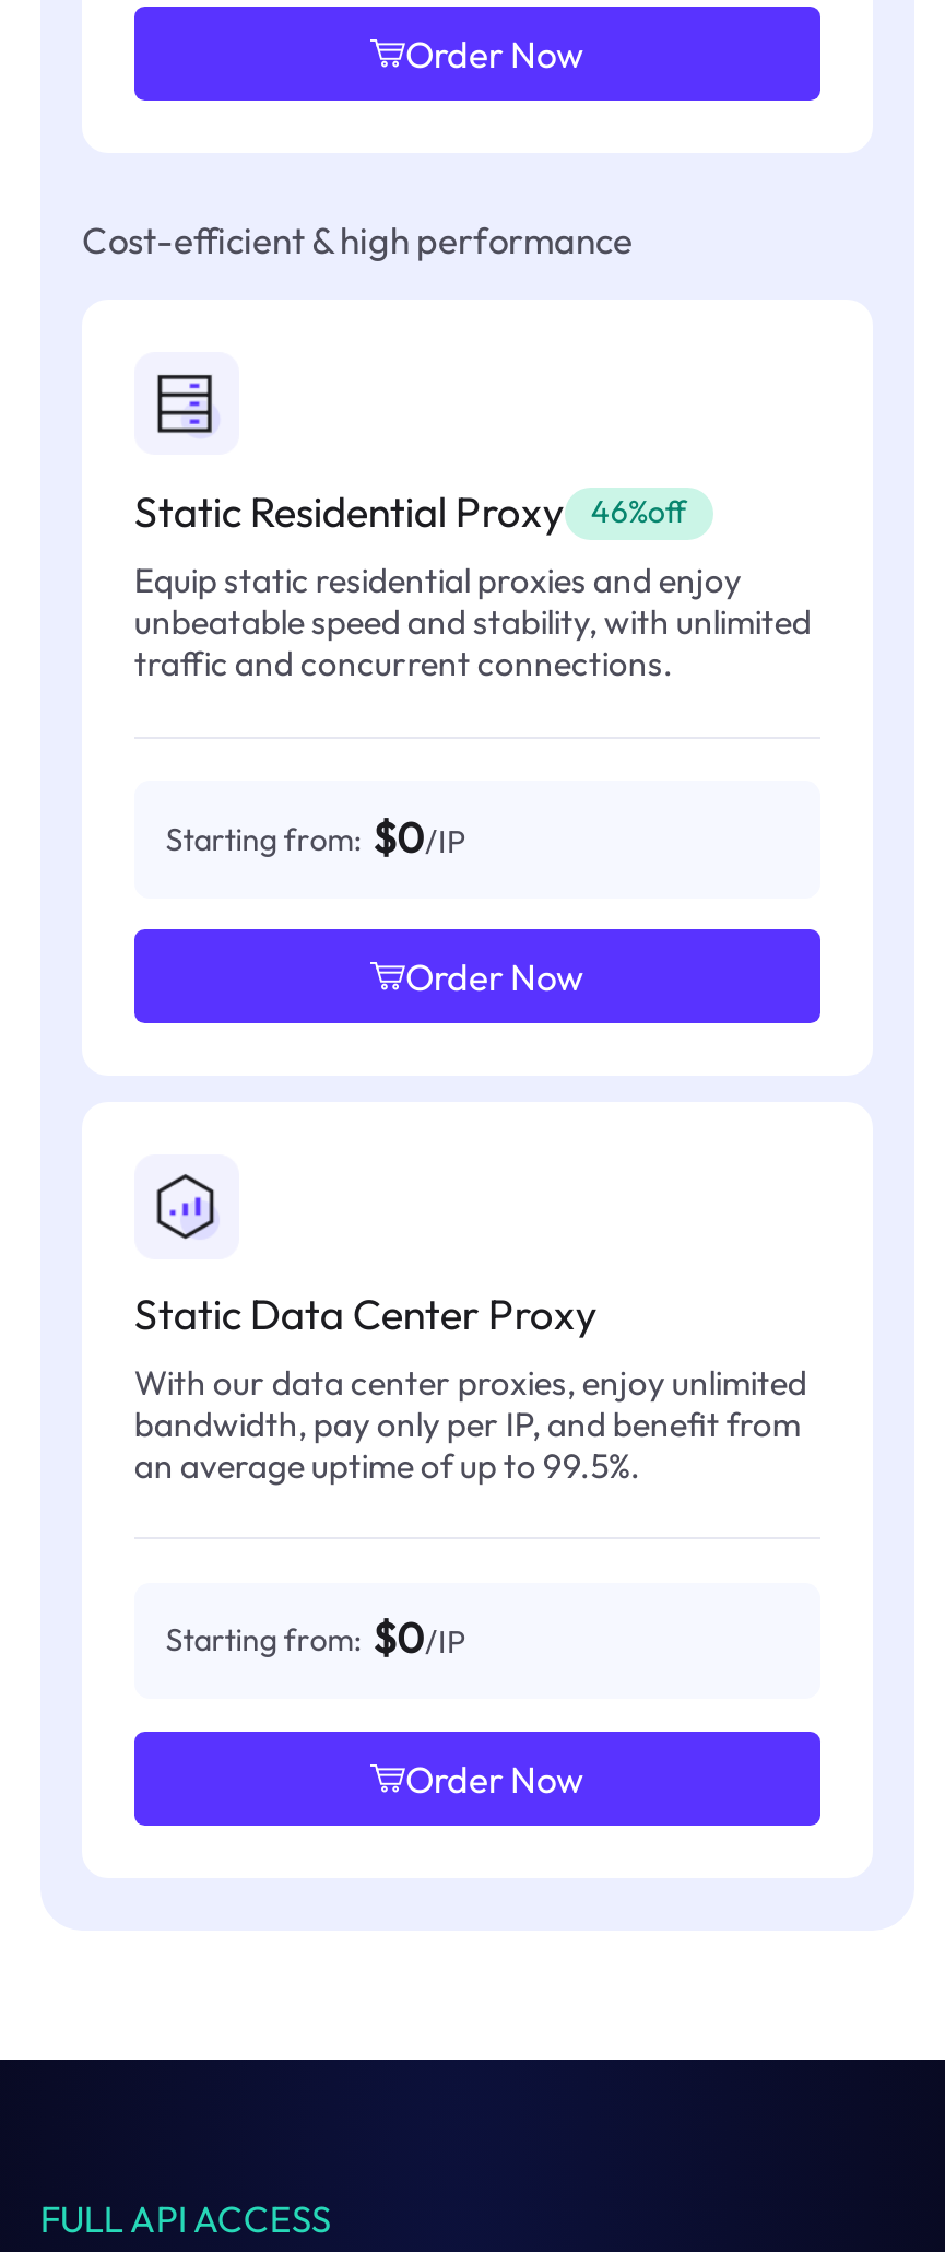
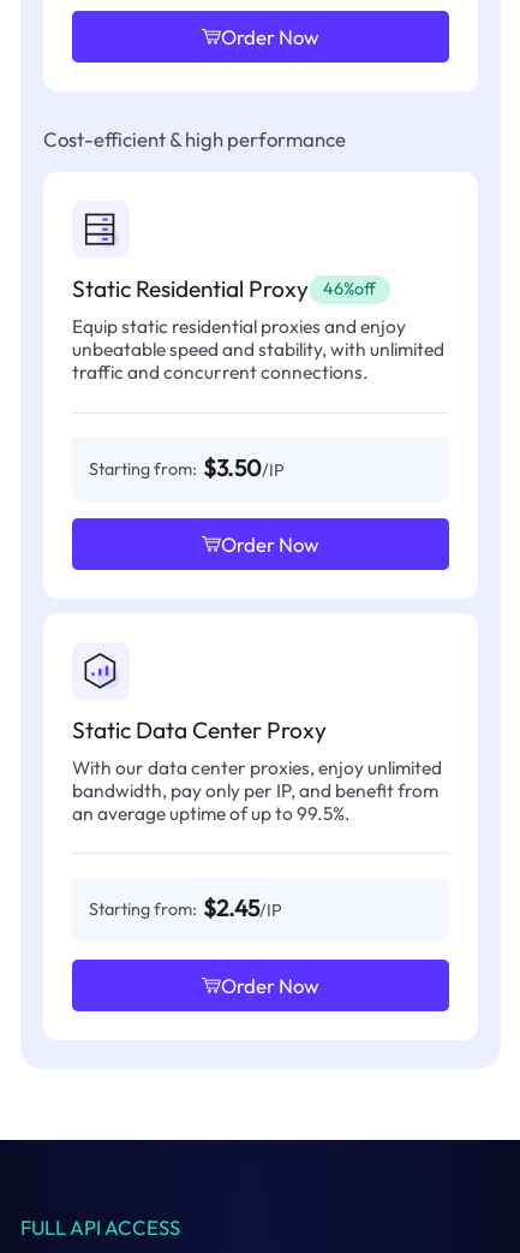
[165,810,466,863] Starting from: $0/IP -> [89,453,285,482] Starting from: $3.50/IP
[165,1612,466,1664] Starting from: $0/IP -> [89,894,282,922] Starting from: $2.45/IP

